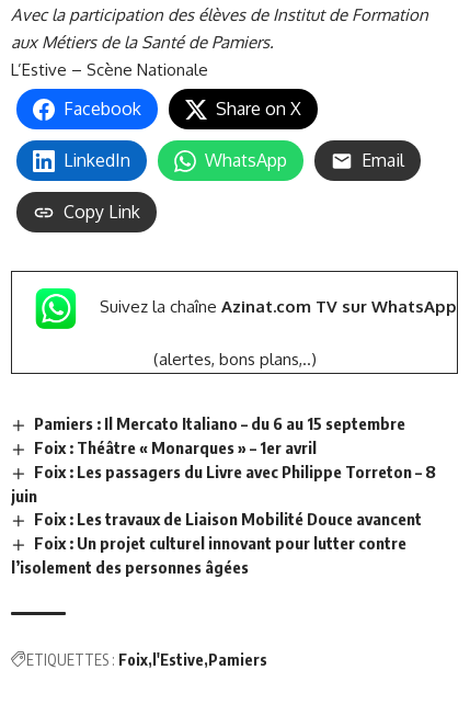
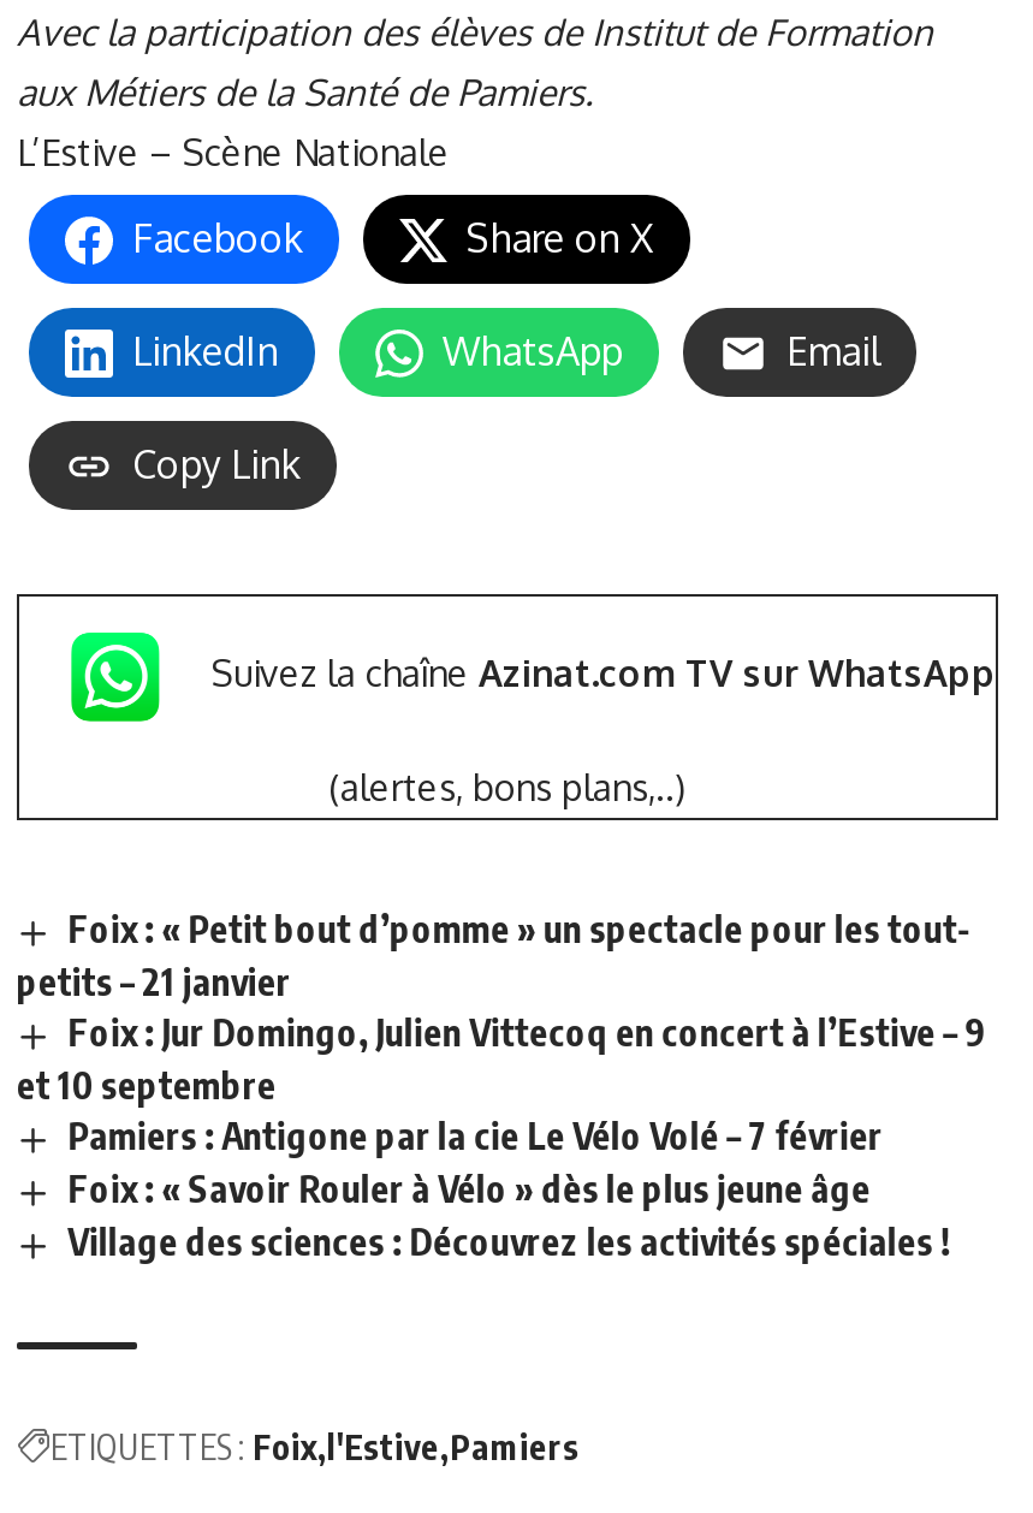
[11,414,436,576] Pamiers : Il Mercato Italiano – du 6 au 15 septembre | Foix : Théâtre « Monarques » – 1er avril | Foix : Les passagers du Livre avec Philippe Torreton – 8 | juin | Foix : Les travaux de Liaison Mobilité Douce avancent | Foix : Un projet culturel innovant pour lutter contre | l’isolement des personnes âgées -> [17,907,986,1262] Foix : « Petit bout d’pomme » un spectacle pour les tout- | petits – 21 janvier | Foix : Jur Domingo, Julien Vittecoq en concert à l’Estive – 9 | et 10 septembre | Pamiers : Antigone par la cie Le Vélo Volé – 7 février | Foix : « Savoir Rouler à Vélo » dès le plus jeune âge | Village des sciences : Découvrez les activités spéciales !

